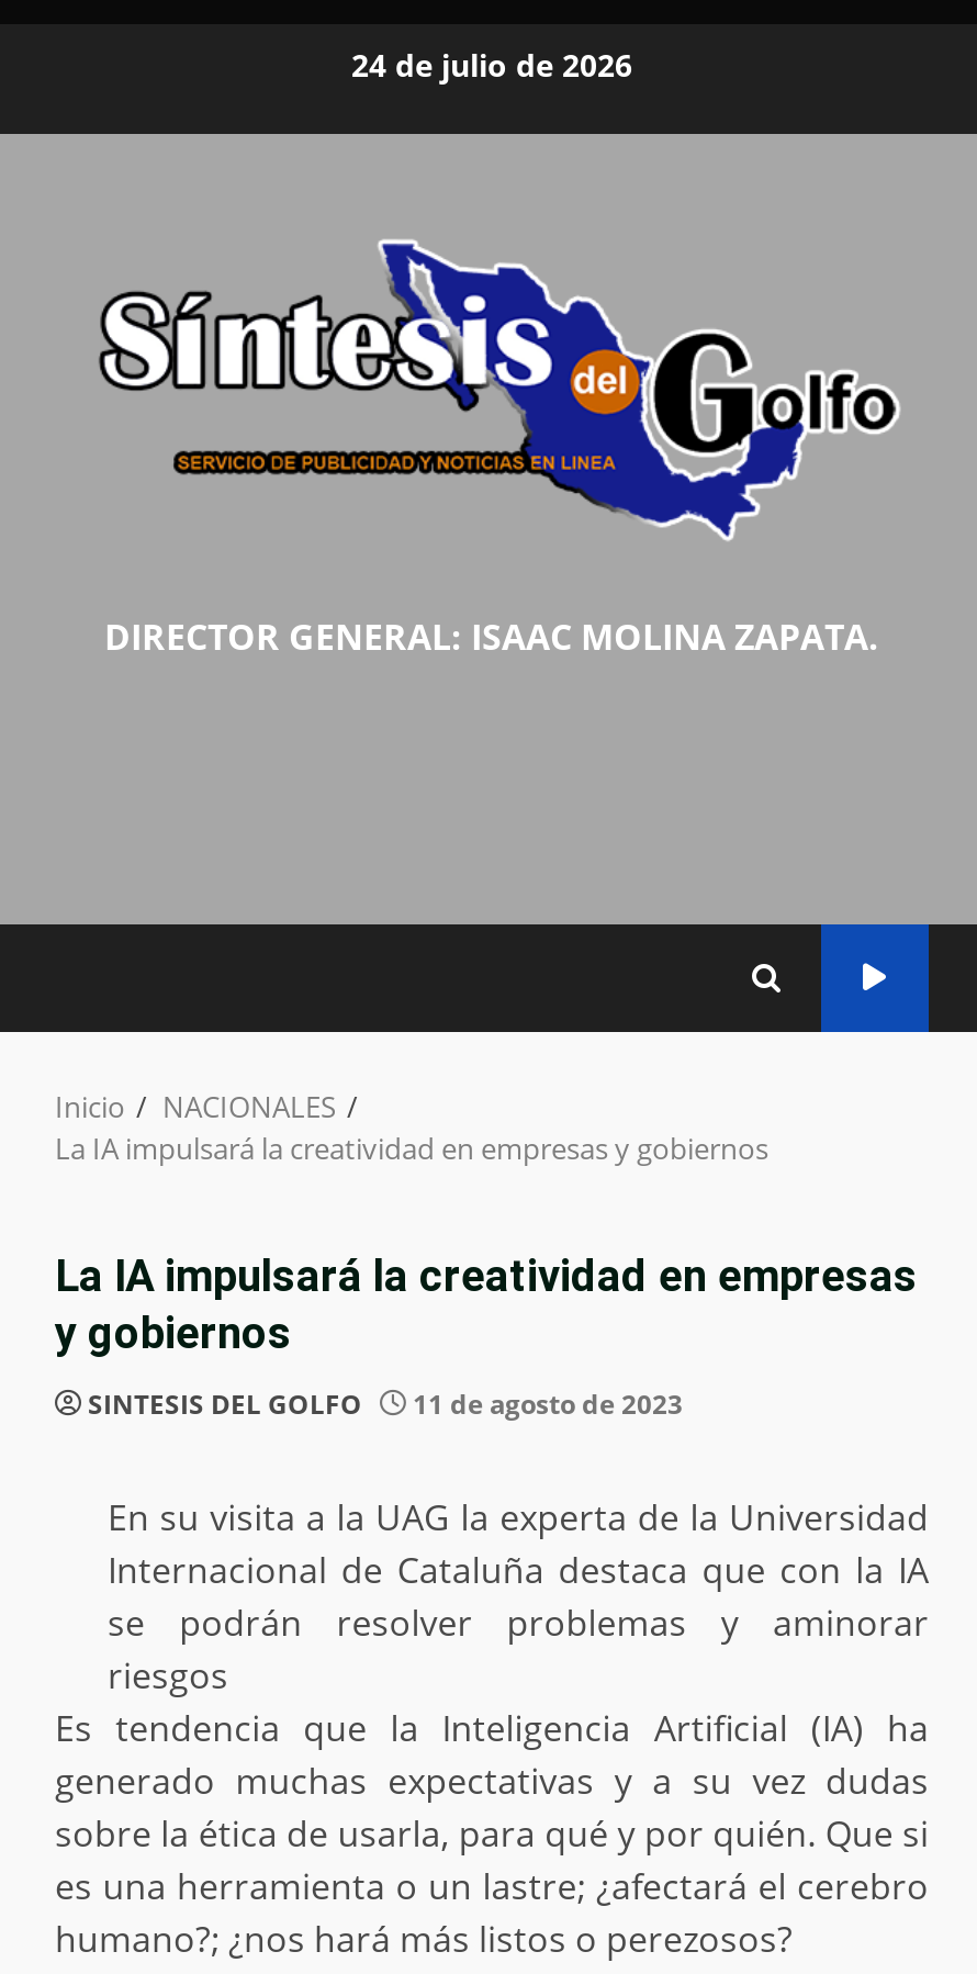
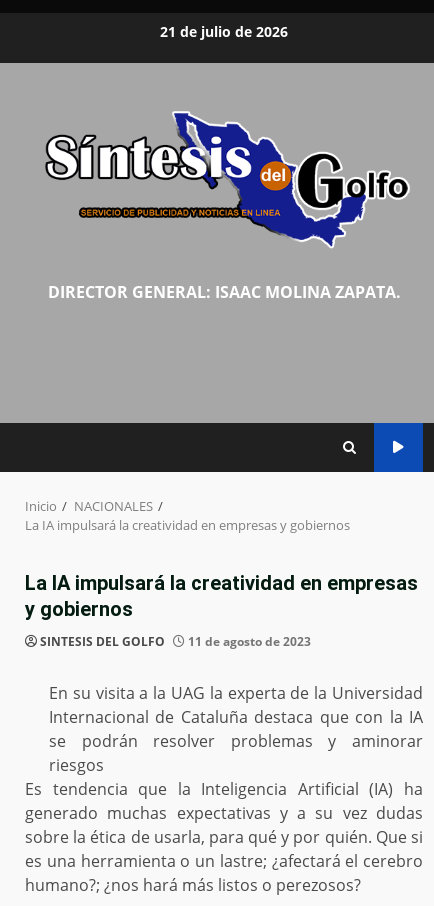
[351,43,632,85] 24 de julio de 2026 -> [160,21,288,40] 21 de julio de 2026

